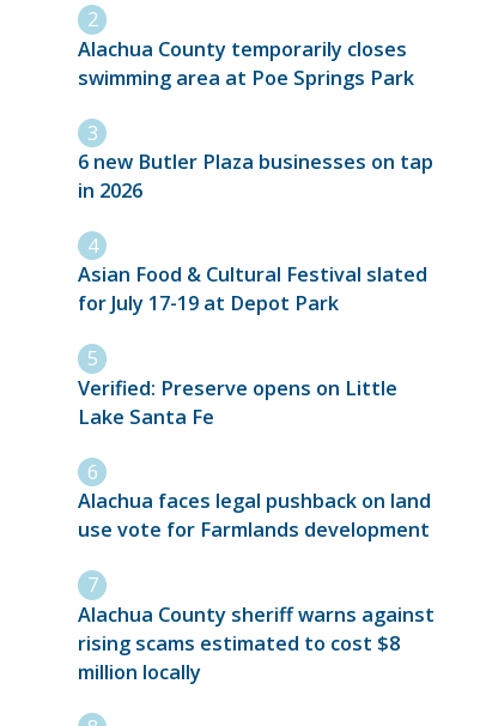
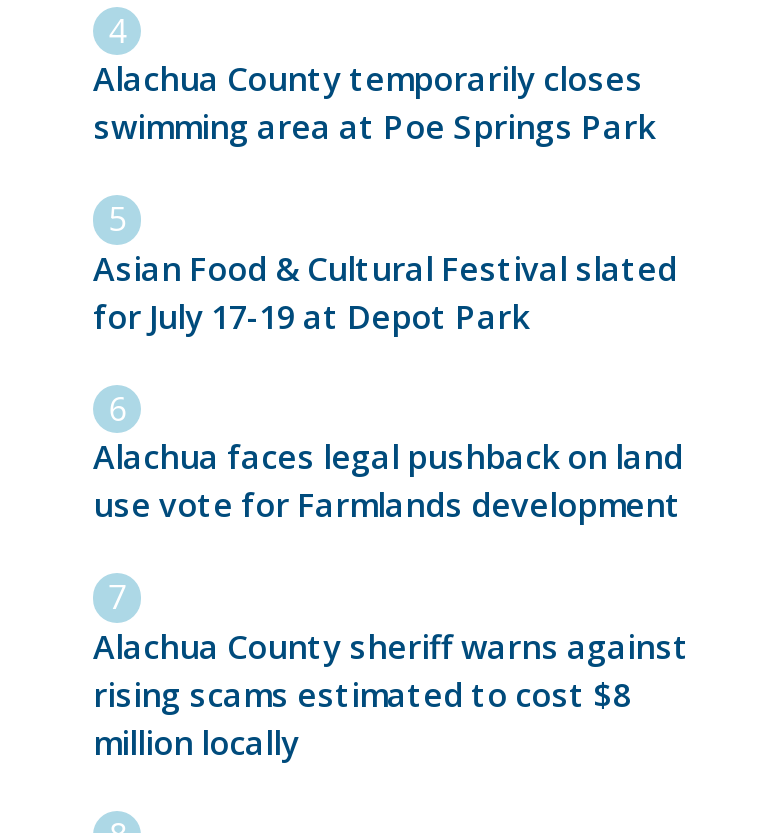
[78,149,433,204] 6 new Butler Plaza businesses on tap | in 2026 -> none
[78,375,397,430] Verified: Preserve opens on Little | Lake Santa Fe -> none

